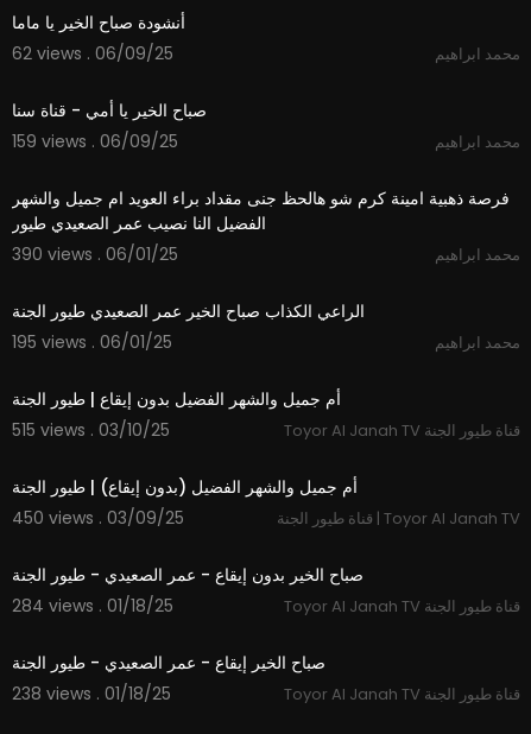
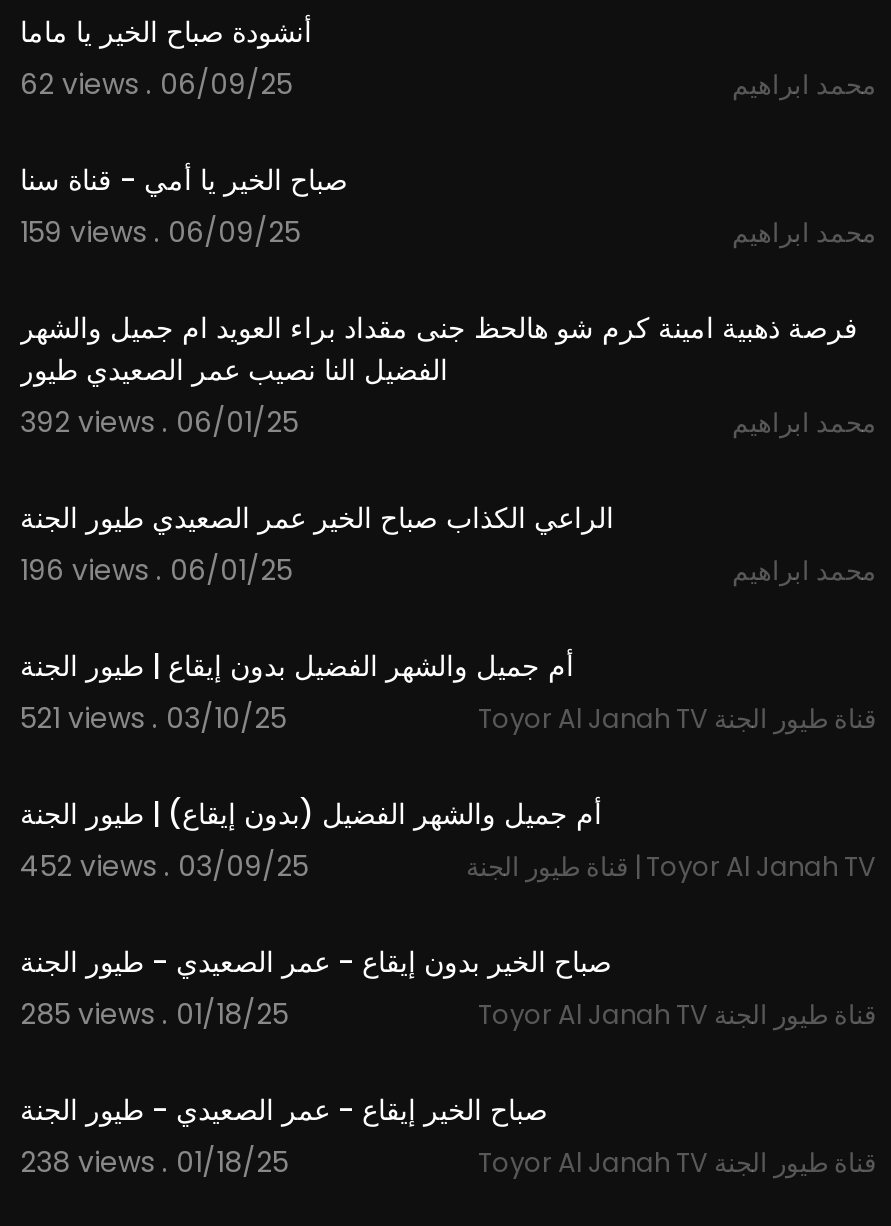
[12,242,178,266] 390 views . 06/01/25 -> [20,402,298,442] 392 views . 06/01/25
[12,330,172,354] 195 views . 06/01/25 -> [20,550,292,590] 196 views . 06/01/25
[12,418,170,442] 515 views . 03/10/25 -> [20,698,286,738] 521 views . 03/10/25
[12,506,184,530] 450 views . 03/09/25 -> [20,846,308,886] 452 views . 03/09/25
[12,594,173,618] 284 views . 01/18/25 -> [20,994,288,1034] 285 views . 01/18/25

